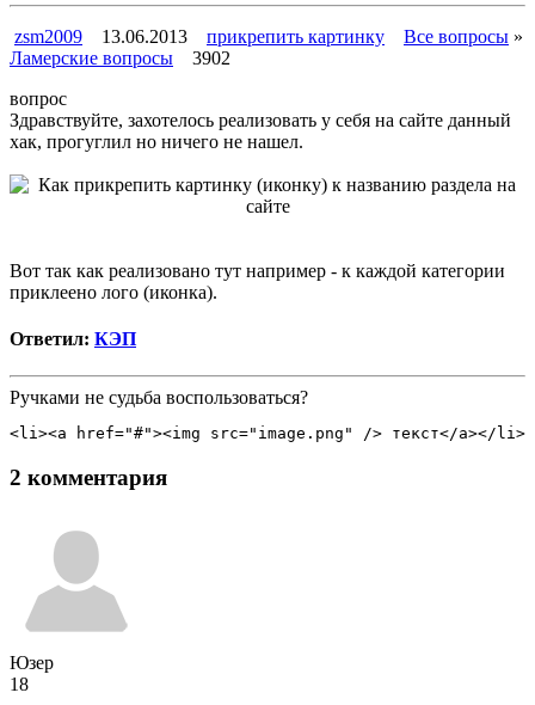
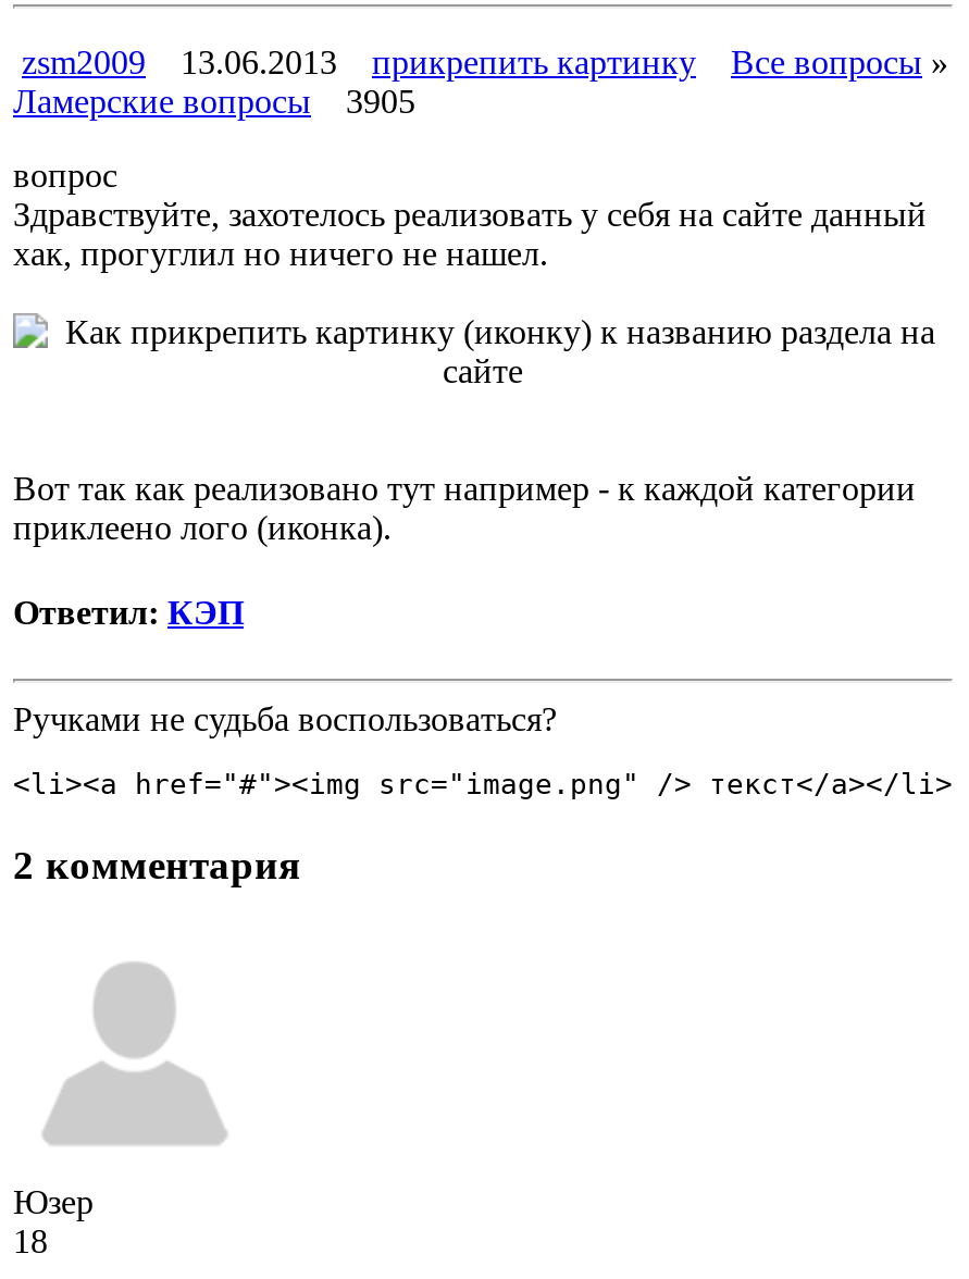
[10,48,230,68] Ламерские вопросы 3902 -> [13,82,415,119] Ламерские вопросы 3905

